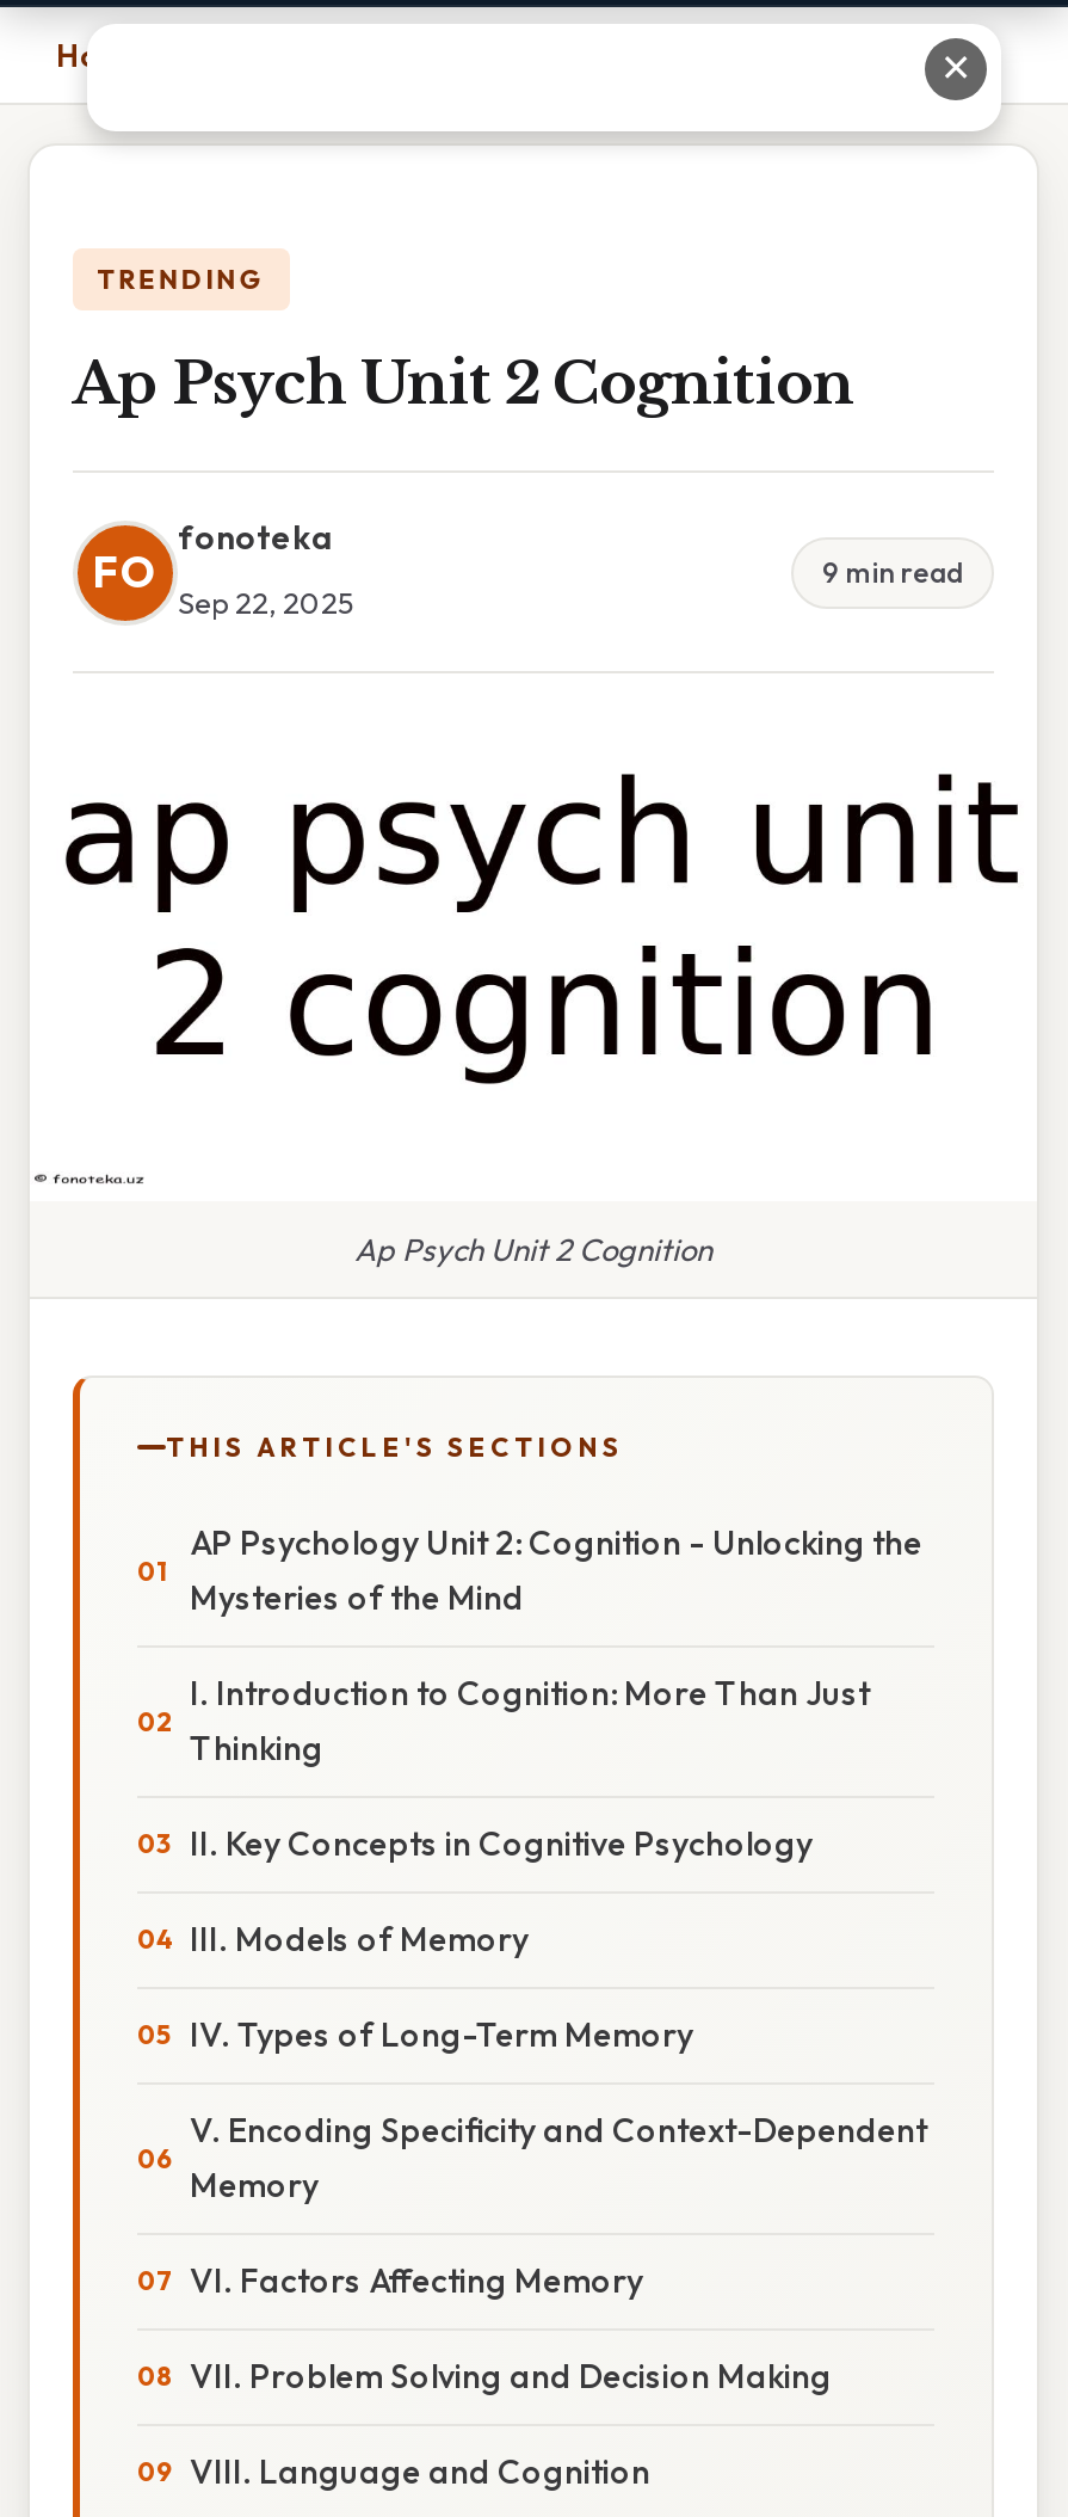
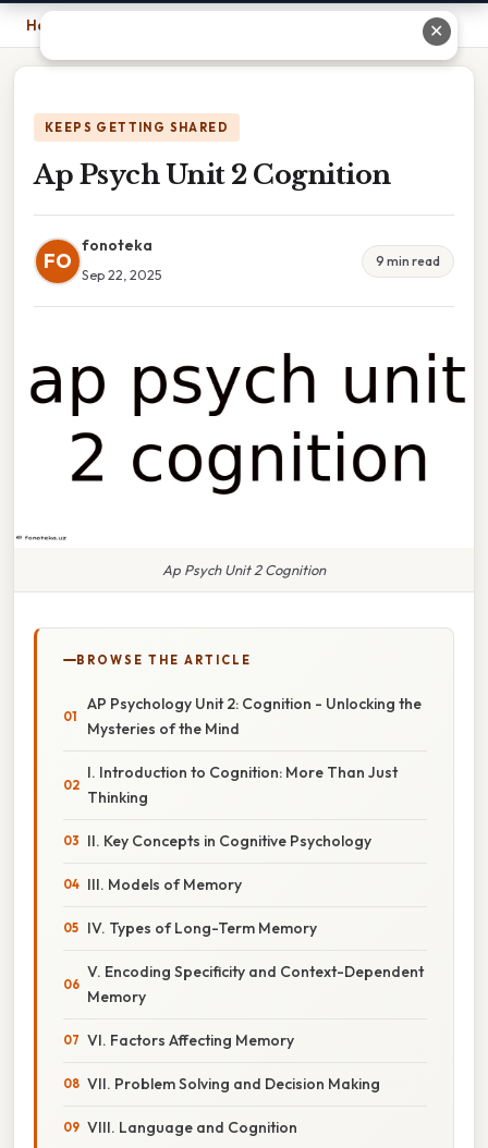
[97,263,267,296] TRENDING -> [45,120,229,135] KEEPS GETTING SHARED
[166,1430,624,1463] THIS ARTICLE'S SECTIONS -> [76,652,252,667] BROWSE THE ARTICLE

